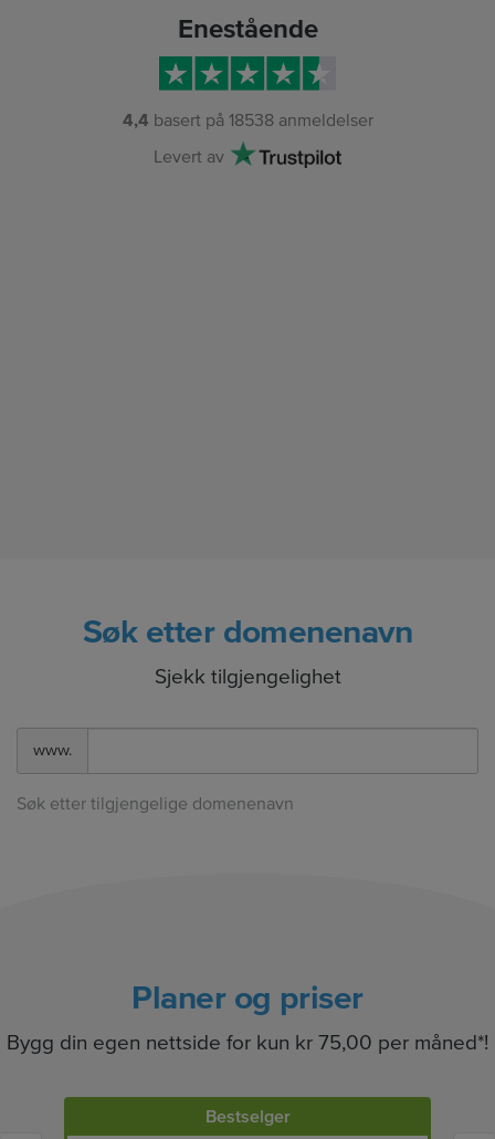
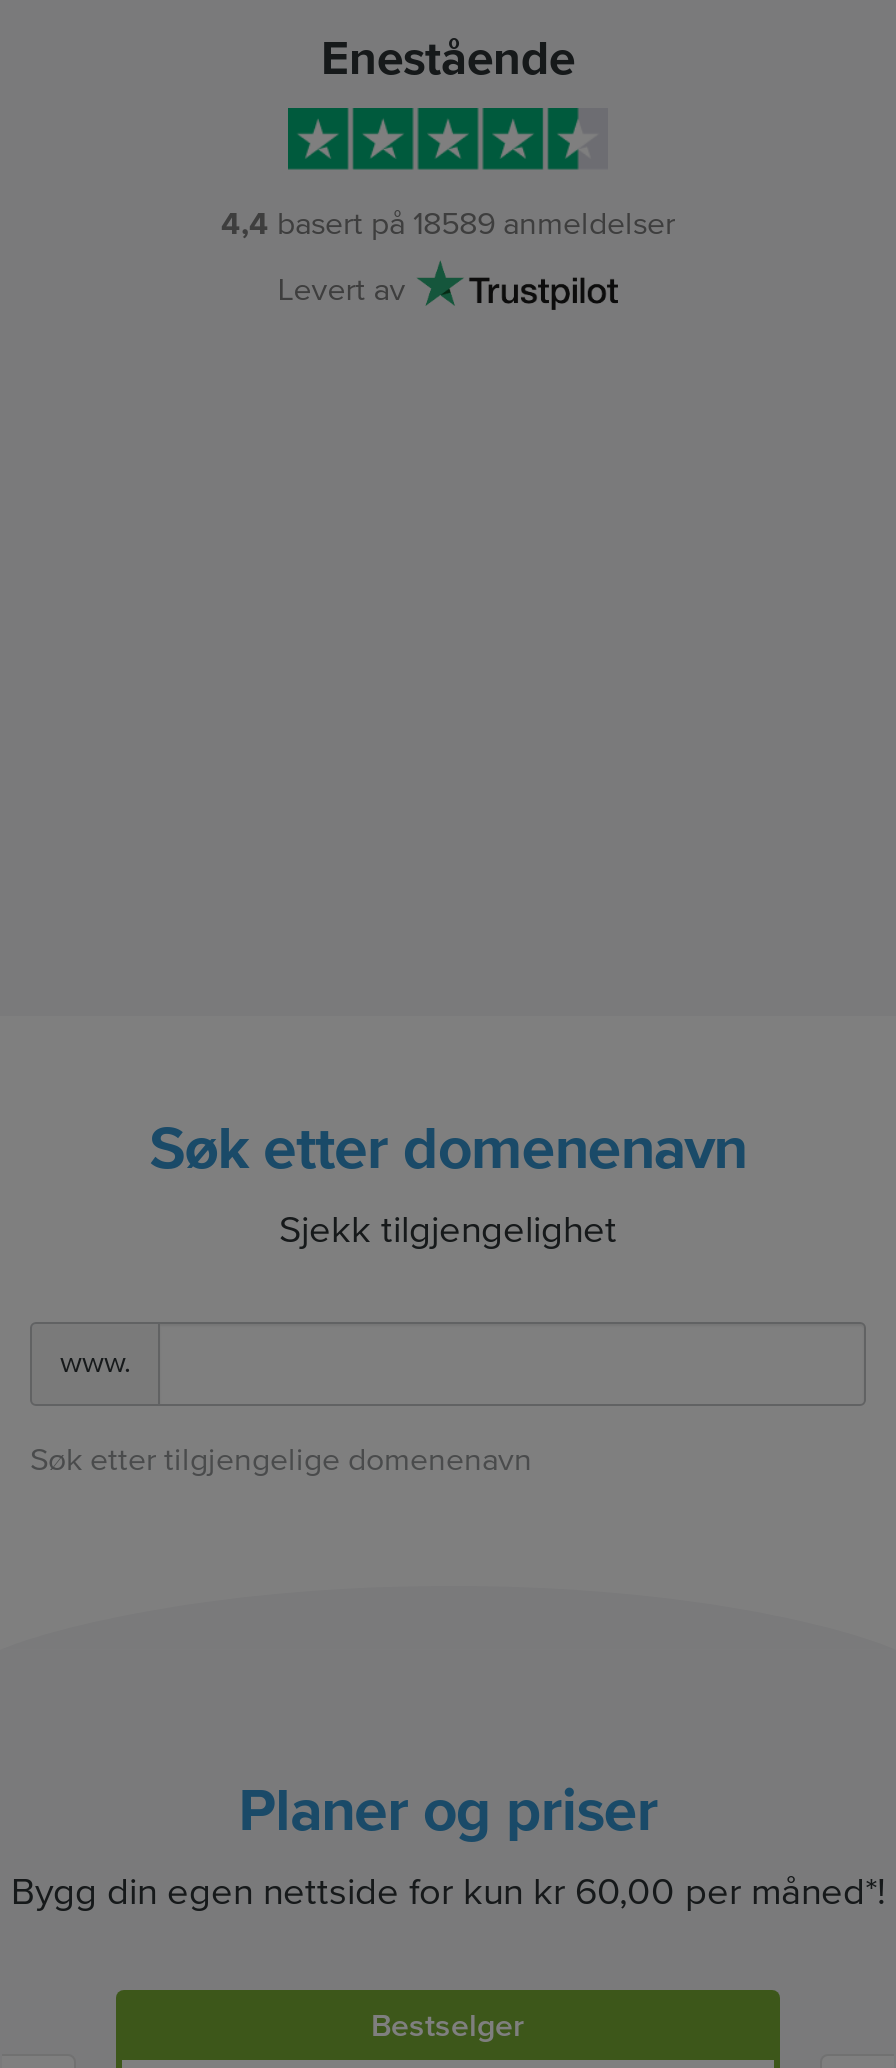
[122,109,373,131] 4,4 basert på 18538 anmeldelser -> [221,204,675,244] 4,4 basert på 18589 anmeldelser
[7,1030,488,1056] Bygg din egen nettside for kun kr 75,00 per måned*! -> [11,1870,885,1916] Bygg din egen nettside for kun kr 60,00 per måned*!

